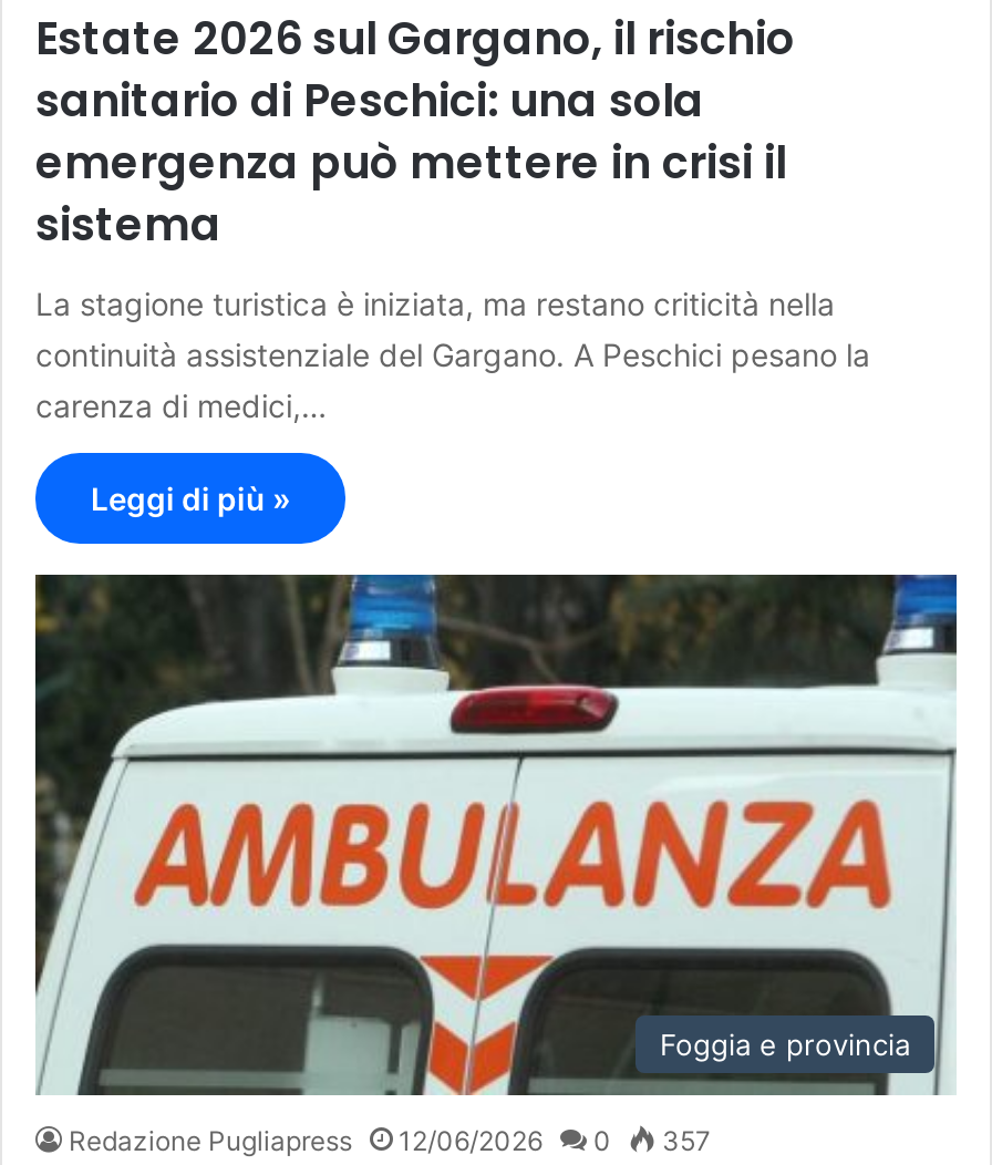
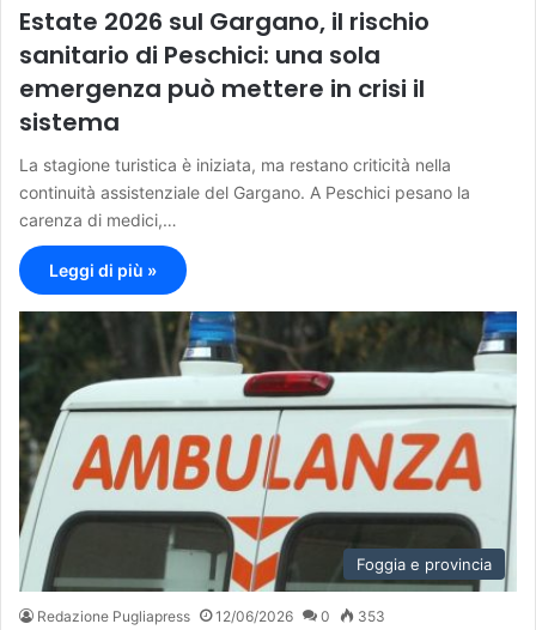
[69,1124,711,1157] Redazione Pugliapress 12/06/2026 0 357 -> [37,608,385,626] Redazione Pugliapress 12/06/2026 0 353

